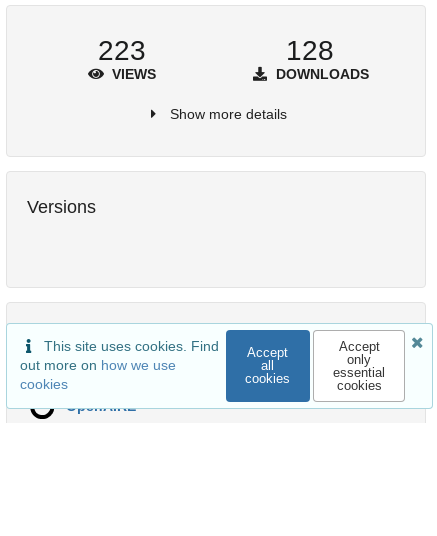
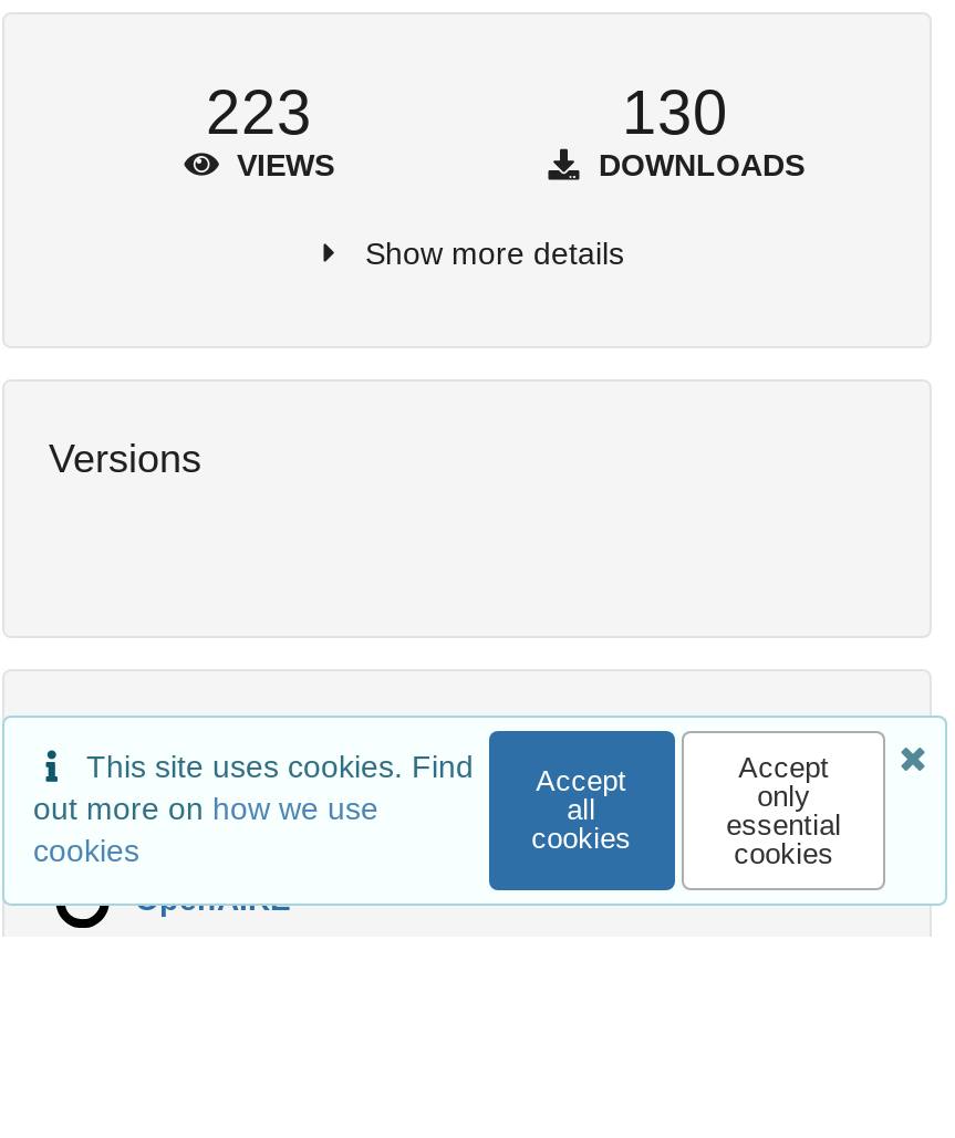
[286,35,334,66] 128 -> [622,79,728,147] 130

